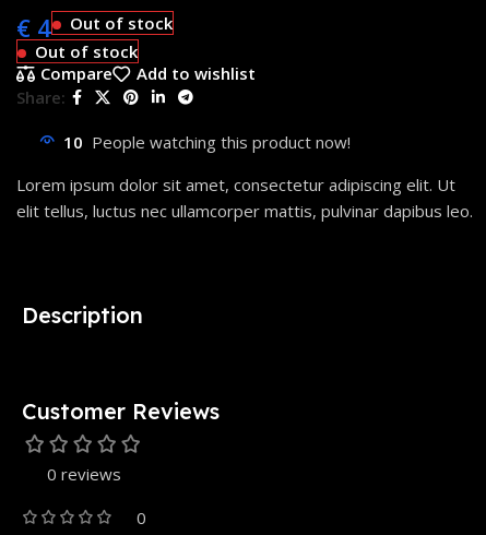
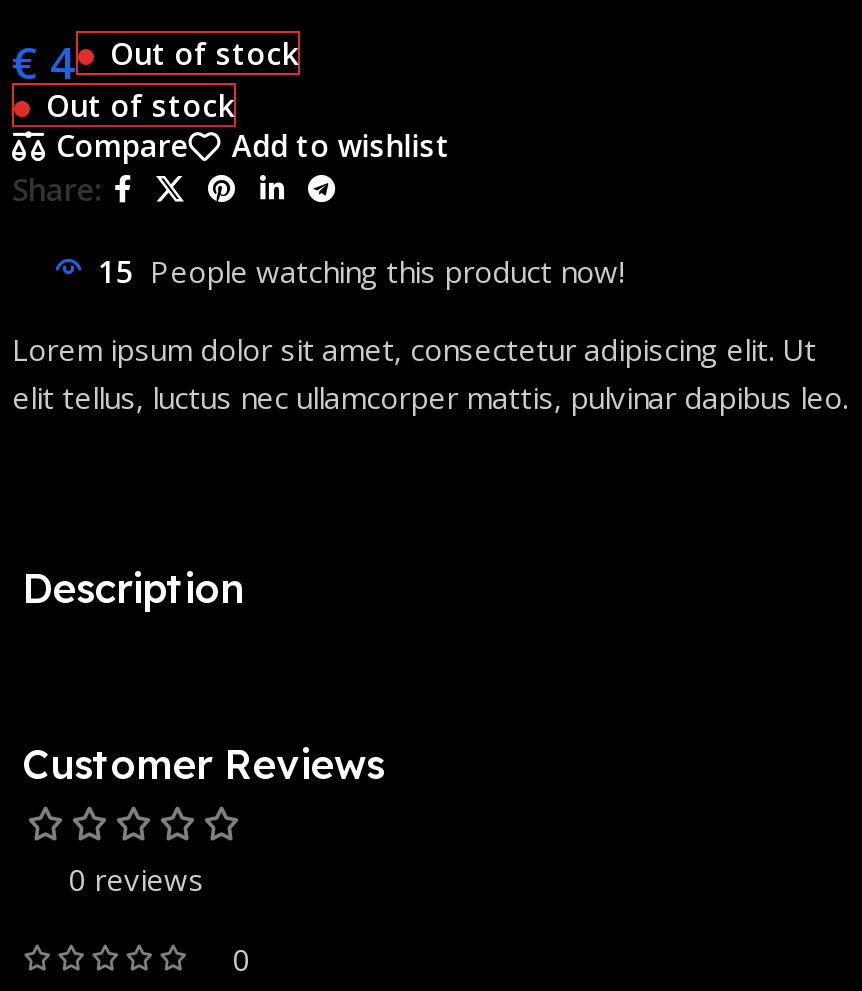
[63,131,351,153] 10 People watching this product now! -> [98,251,624,291] 15 People watching this product now!

